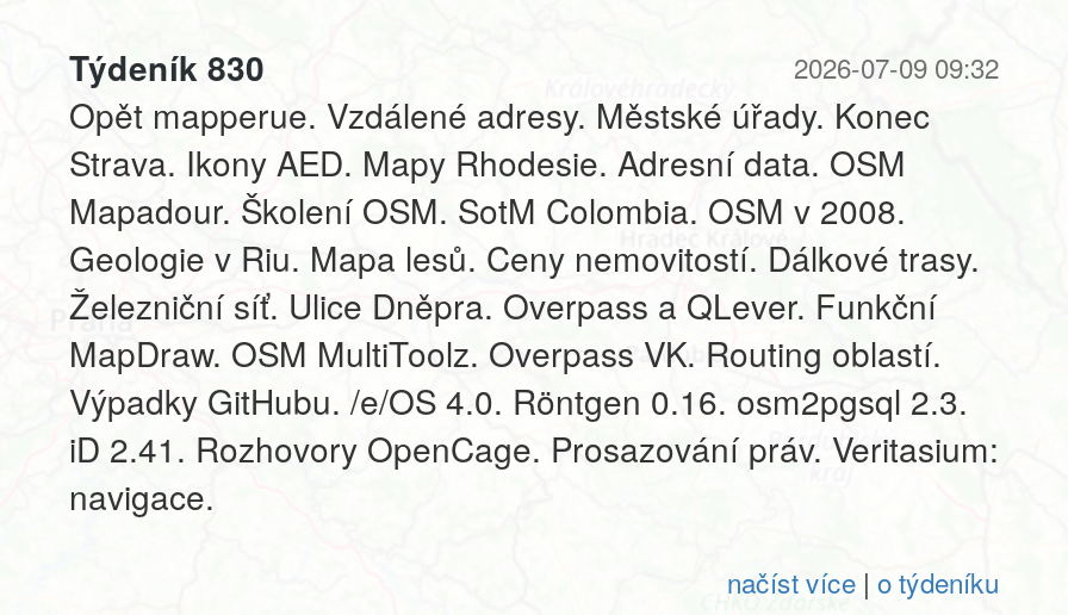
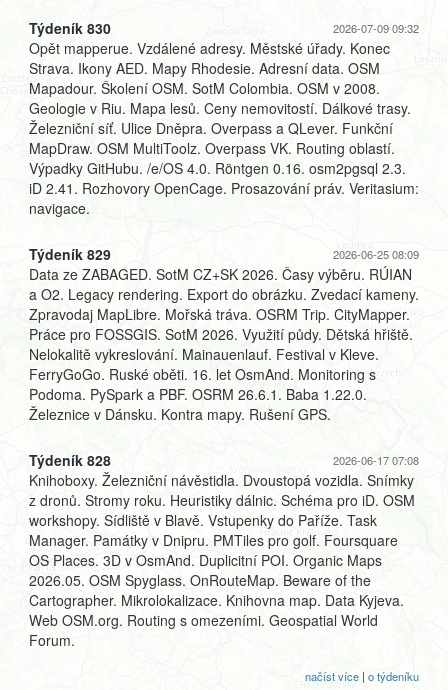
none -> [29,244,419,650] 2026-06-25 08:09 | Týdeník 829 | Data ze ZABAGED. SotM CZ+SK 2026. Časy výběru. RÚIAN | a O2. Legacy rendering. Export do obrázku. Zvedací kameny. | Zpravodaj MapLibre. Mořská tráva. OSRM Trip. CityMapper. | Práce pro FOSSGIS. SotM 2026. Využití půdy. Dětská hřiště. | Nelokalitě vykreslování. Mainauenlauf. Festival v Kleve. | FerryGoGo. Ruské oběti. 16. let OsmAnd. Monitoring s | Podoma. PySpark a PBF. OSRM 26.6.1. Baba 1.22.0. | Železnice v Dánsku. Kontra mapy. Rušení GPS. | 2026-06-17 07:08 | Týdeník 828 | Knihoboxy. Železniční návěstidla. Dvoustopá vozidla. Snímky | z dronů. Stromy roku. Heuristiky dálnic. Schéma pro iD. OSM | workshopy. Sídliště v Blavě. Vstupenky do Paříže. Task | Manager. Památky v Dnipru. PMTiles pro golf. Foursquare | OS Places. 3D v OsmAnd. Duplicitní POI. Organic Maps | 2026.05. OSM Spyglass. OnRouteMap. Beware of the | Cartographer. Mikrolokalizace. Knihovna map. Data Kyjeva. | Web OSM.org. Routing s omezeními. Geospatial World | Forum.

